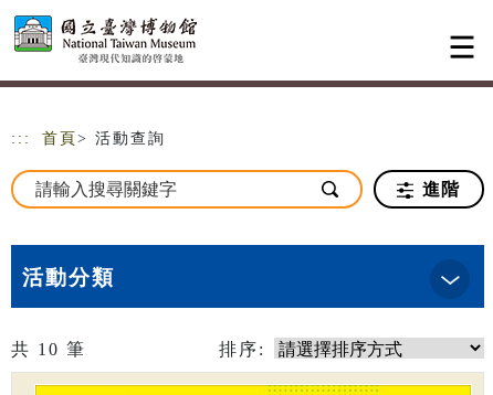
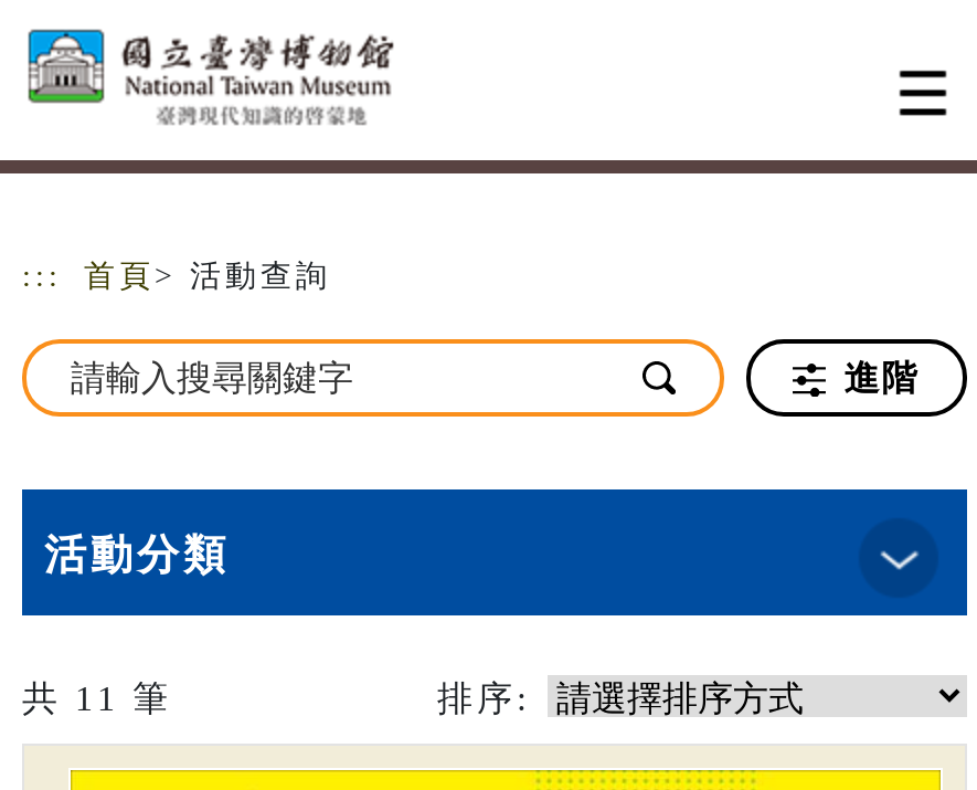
[11,340,86,359] 共10筆 -> [22,680,172,717] 共11筆

